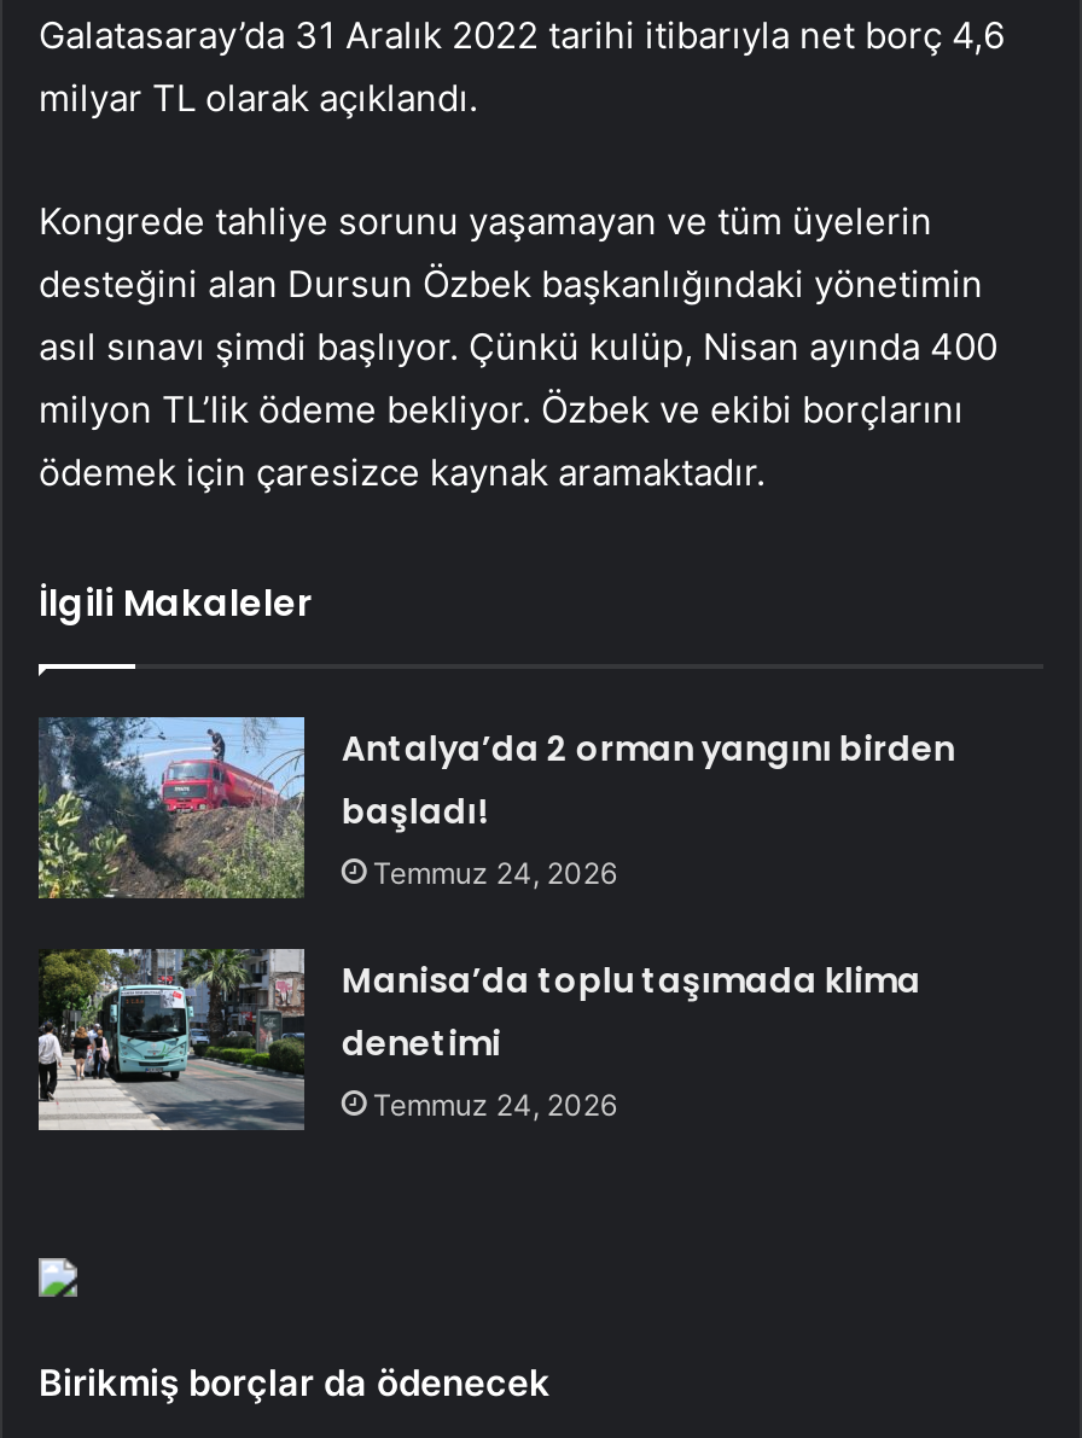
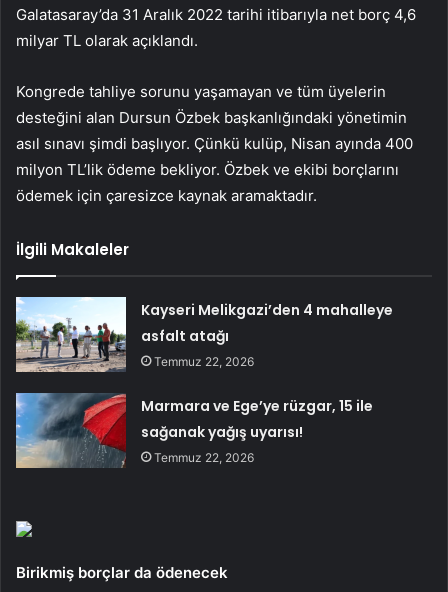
[39,715,955,901] [image] | Antalya’da 2 orman yangını birden | başladı! | Temmuz 24, 2026 -> [15,296,393,373] [image] | Kayseri Melikgazi’den 4 mahalleye | asfalt atağı | Temmuz 22, 2026
[36,947,921,1133] [image] | Manisa’da toplu taşımada klima | denetimi | Temmuz 24, 2026 -> [15,392,373,468] [image] | Marmara ve Ege’ye rüzgar, 15 ile | sağanak yağış uyarısı! | Temmuz 22, 2026

